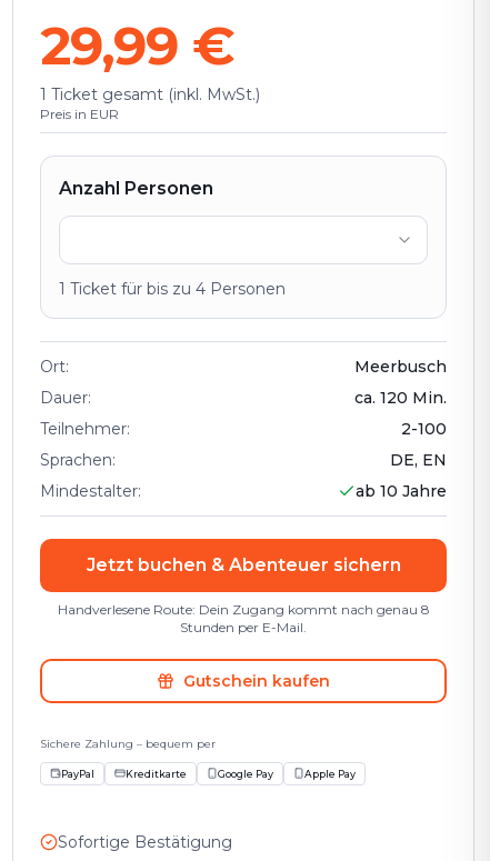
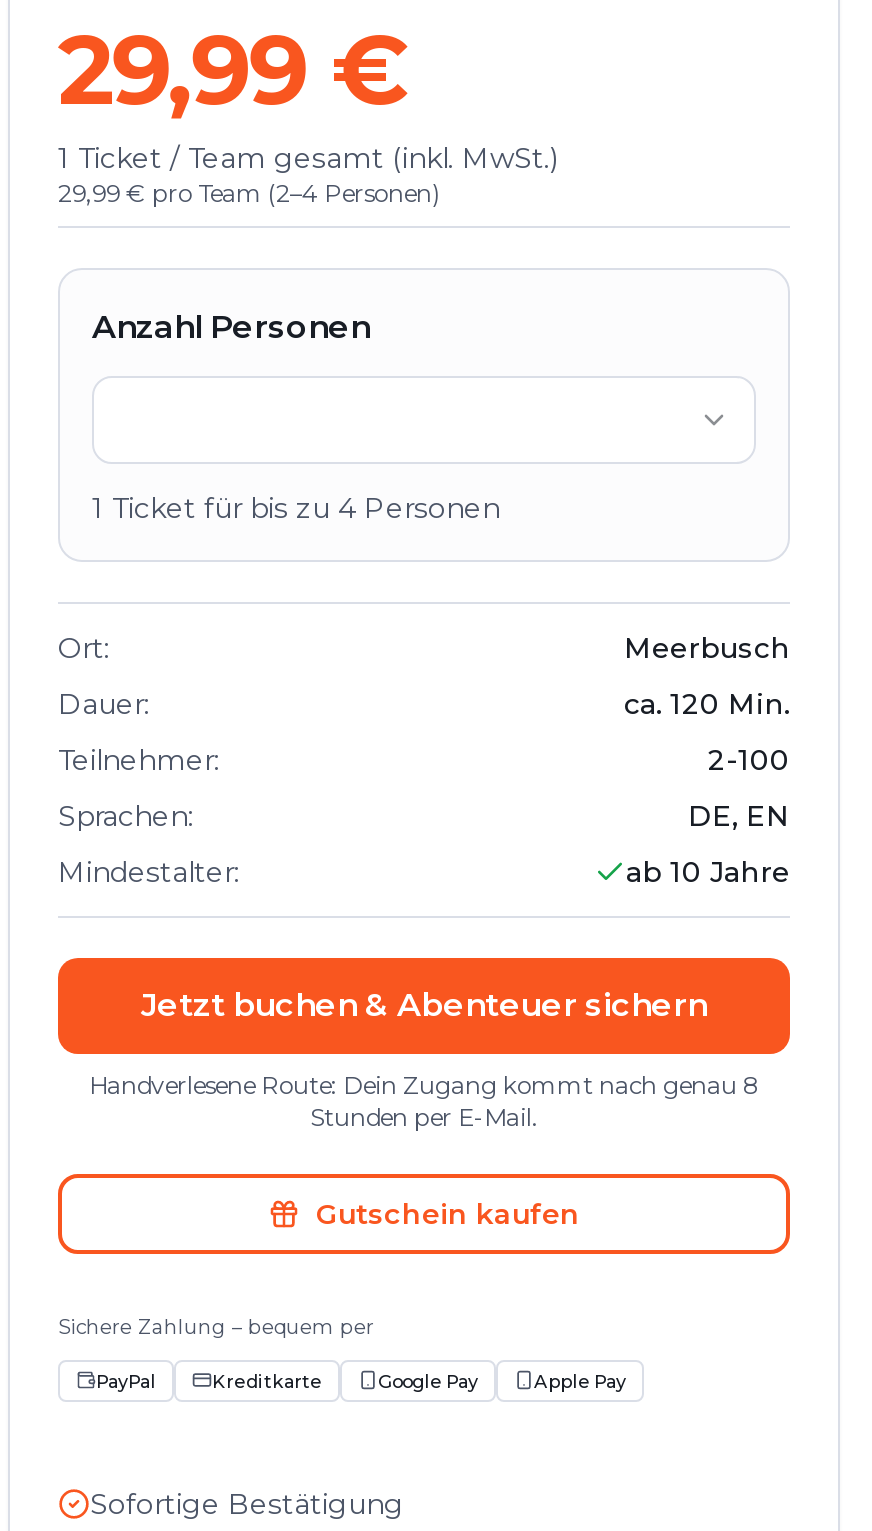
[40,84,260,122] 1 Ticket gesamt (inkl. MwSt.) | Preis in EUR -> [58,140,558,208] 1 Ticket / Team gesamt (inkl. MwSt.) | 29,99 € pro Team (2–4 Personen)

